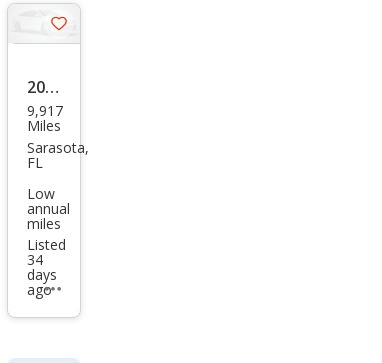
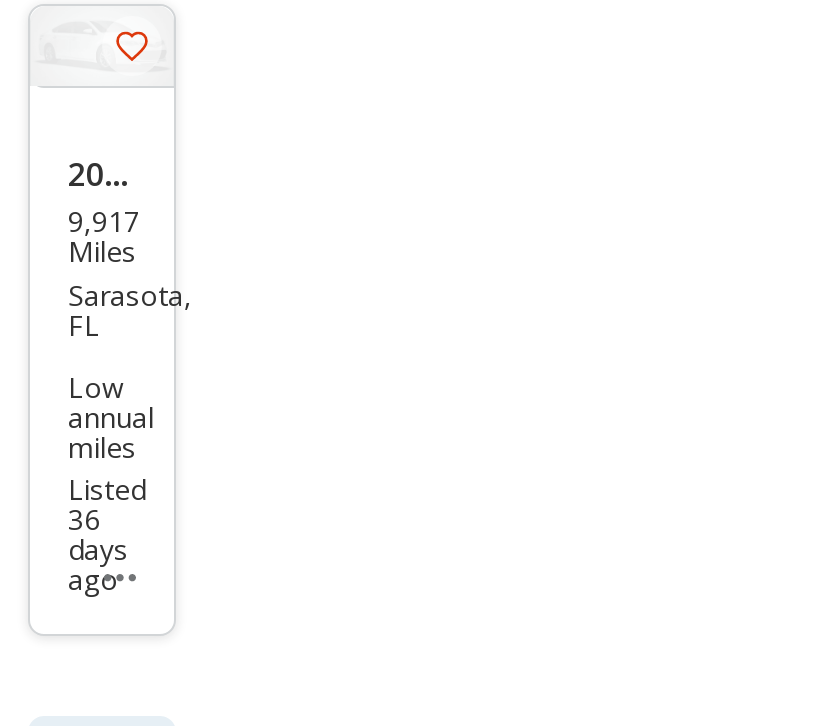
[27,250,43,269] 34 -> [68,500,100,538] 36

